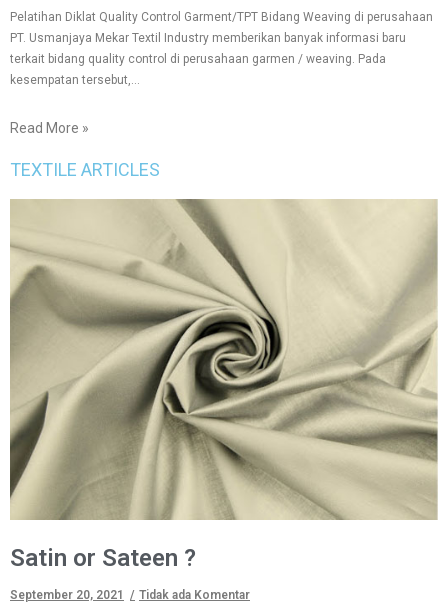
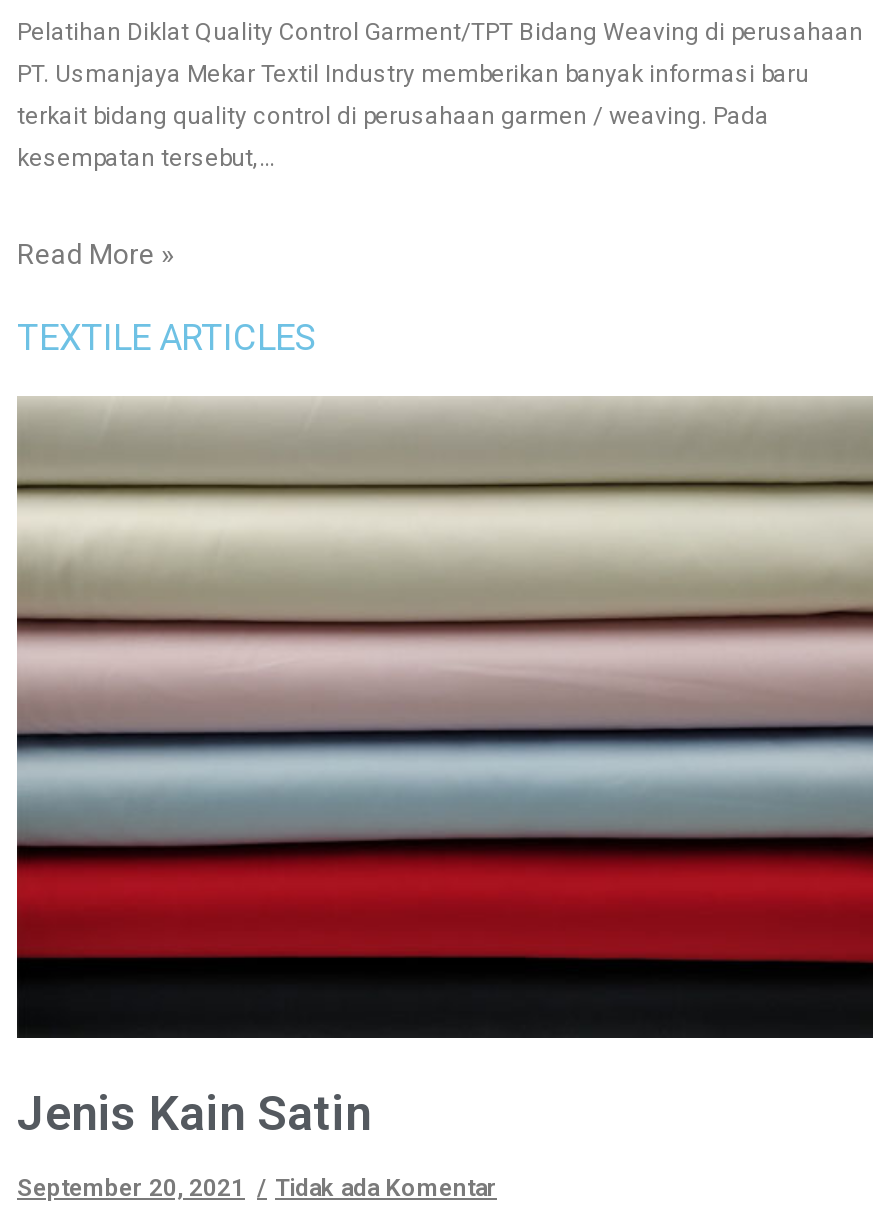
[9,199,438,572] [image] | Satin or Sateen ? -> [15,398,875,1142] [image] | Jenis Kain Satin

